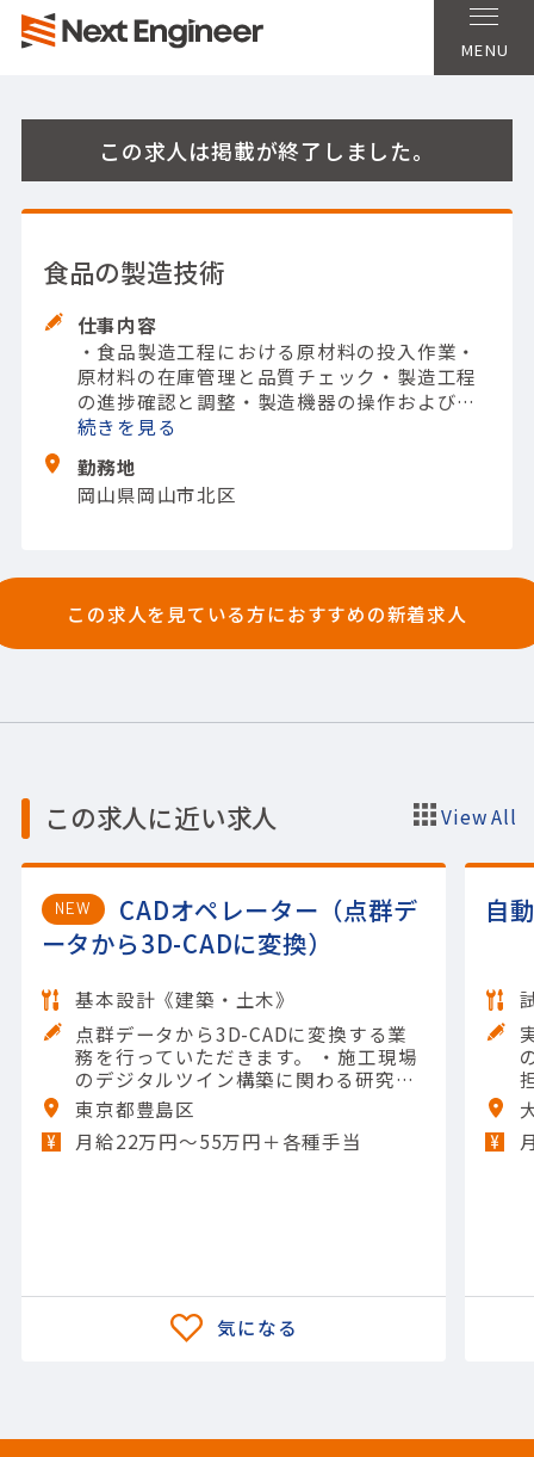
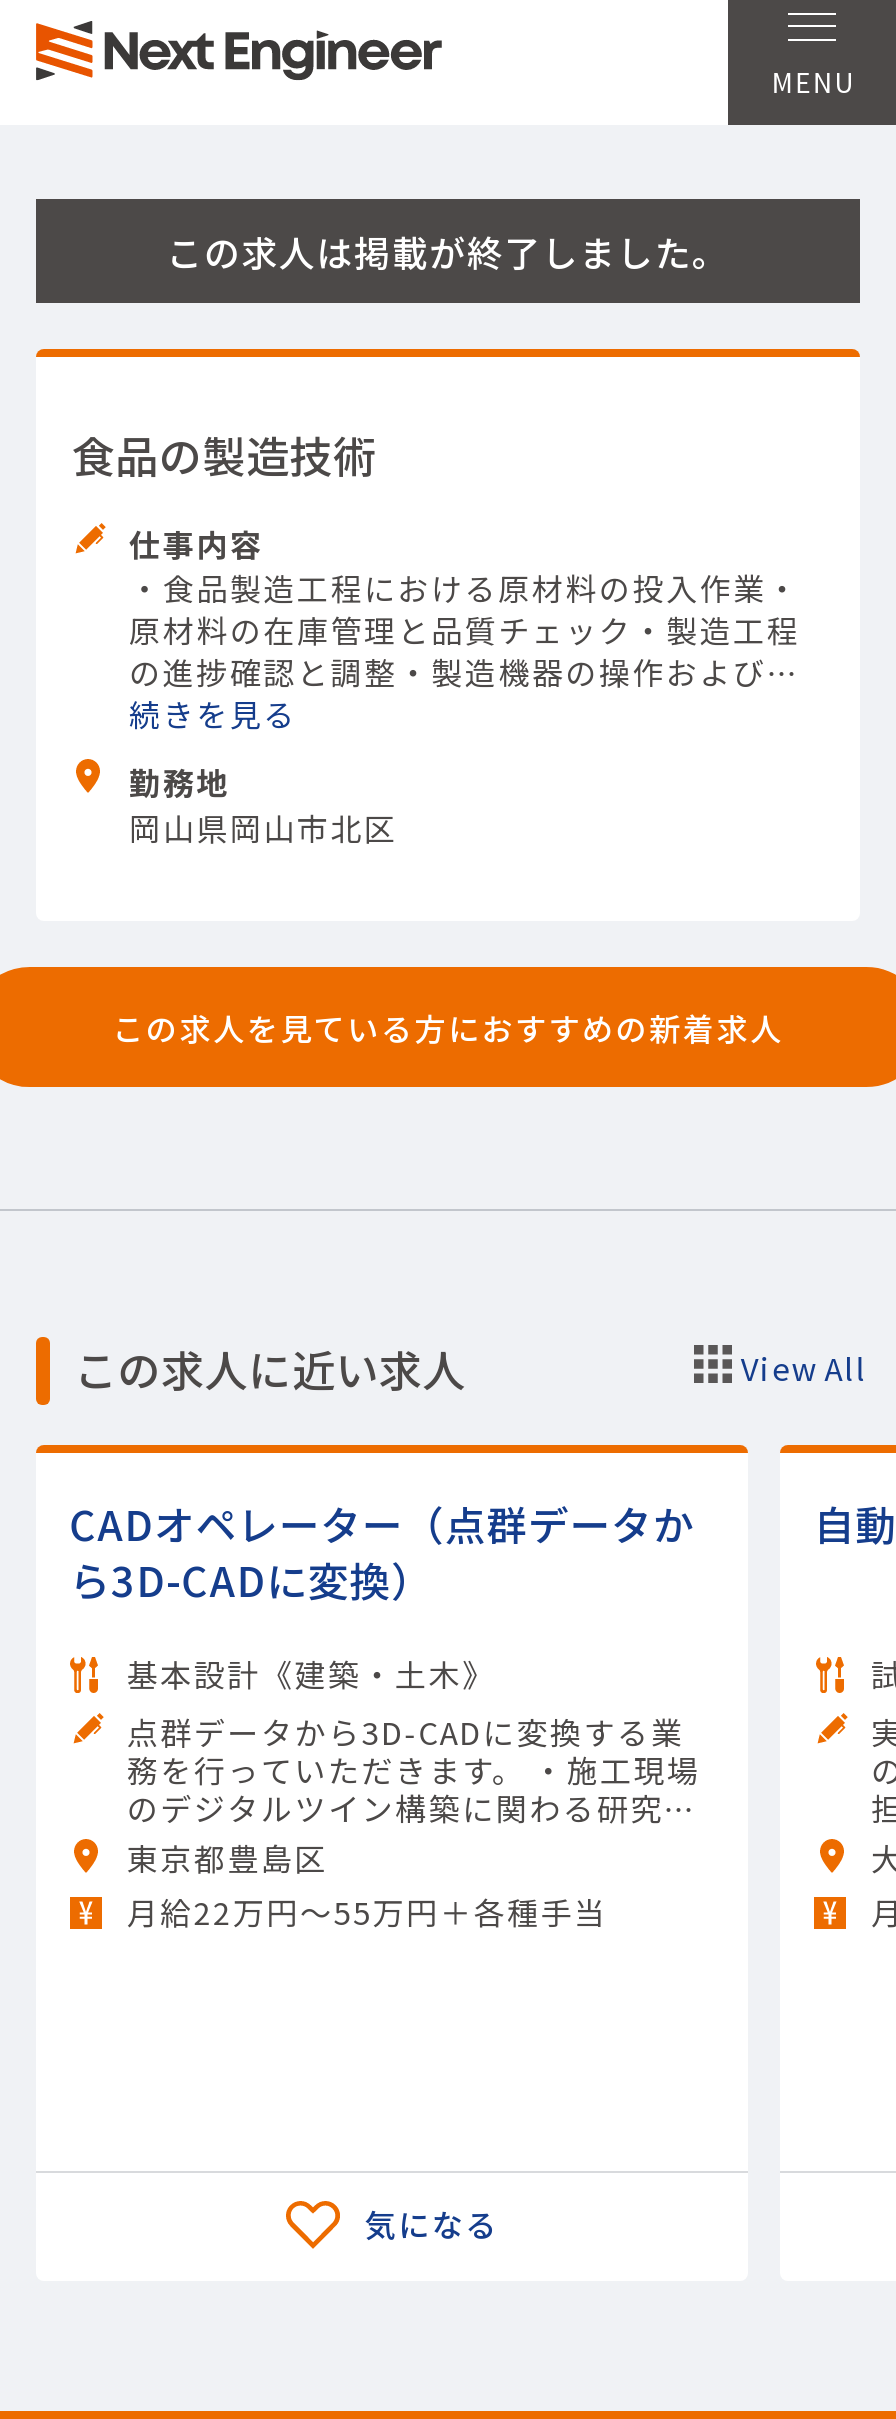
[41,891,418,960] NEW | CADオペレーター（点群デ | ータから3D-CADに変換） -> [69,1492,694,1608] CADオペレーター（点群データか | ら3D-CADに変換）

